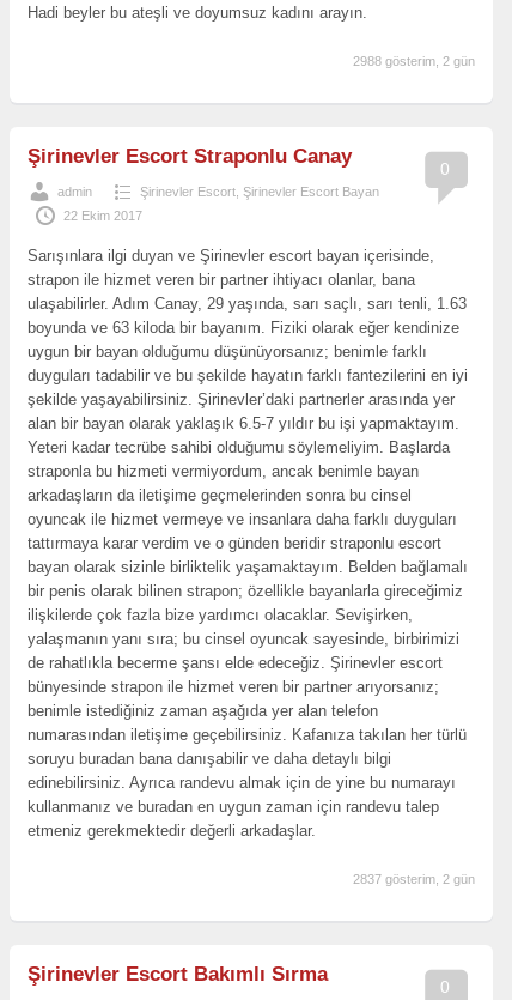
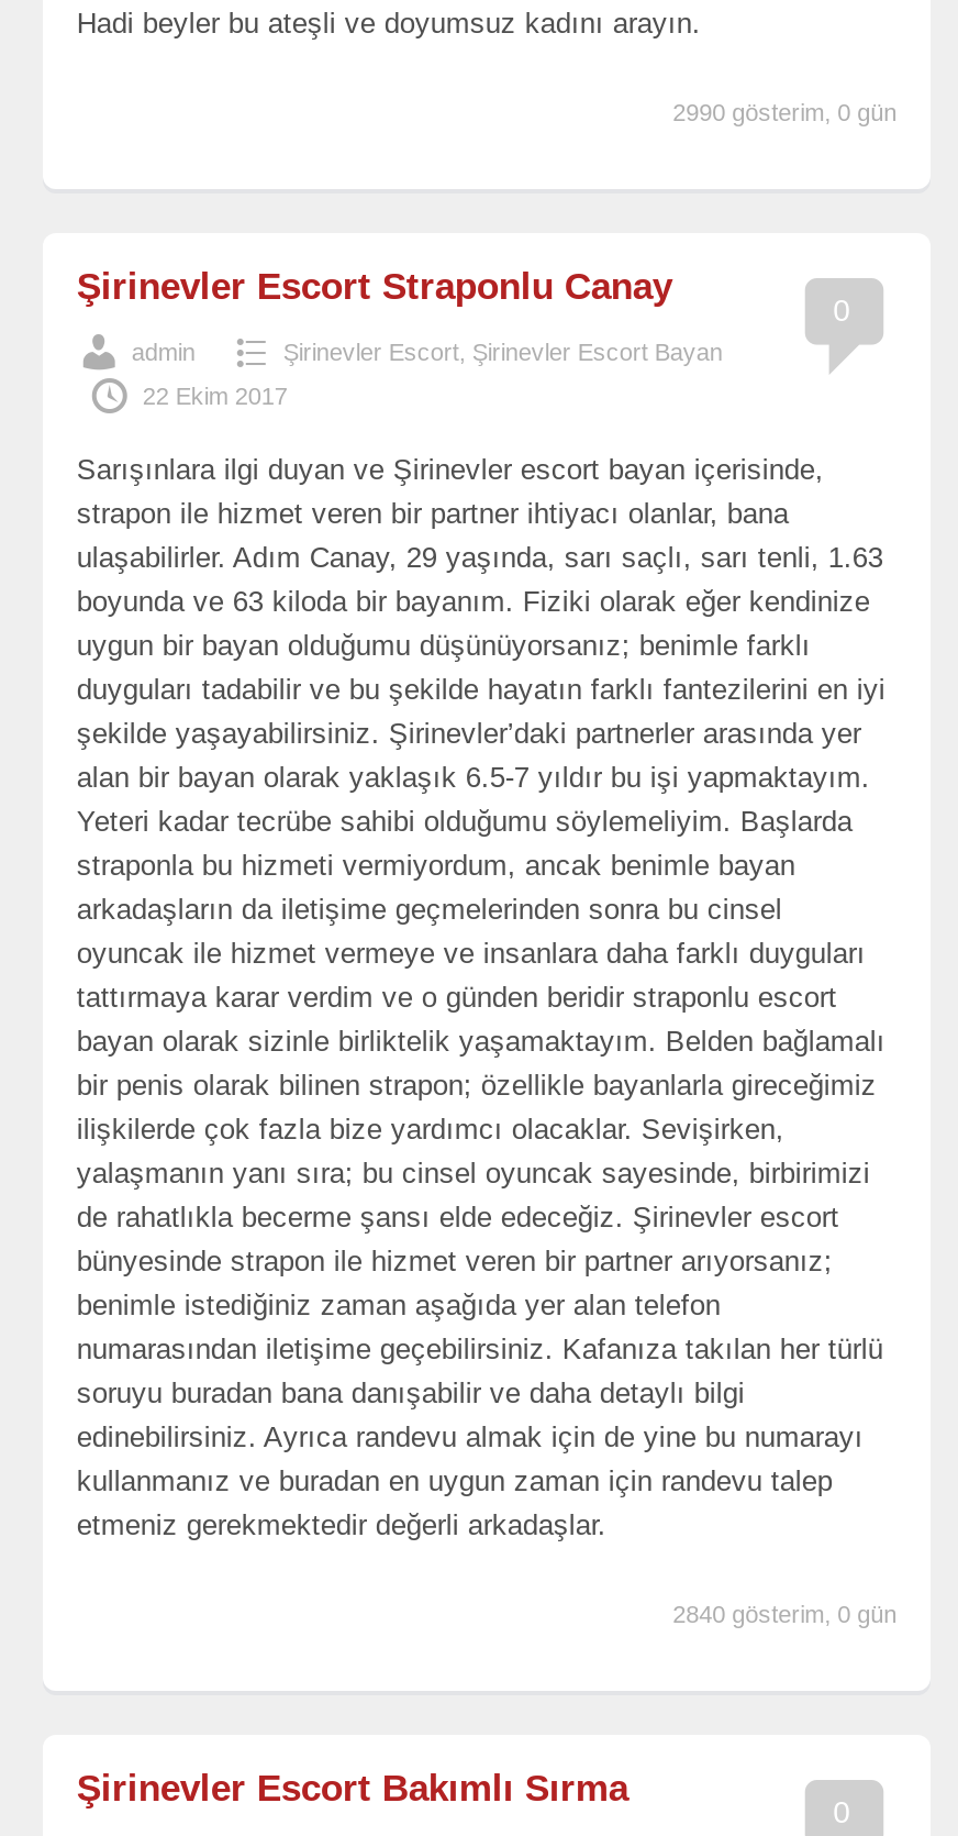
[352,54,474,68] 2988 gösterim, 2 gün -> [673,99,897,125] 2990 gösterim, 0 gün
[352,872,474,886] 2837 gösterim, 2 gün -> [673,1601,897,1627] 2840 gösterim, 0 gün

